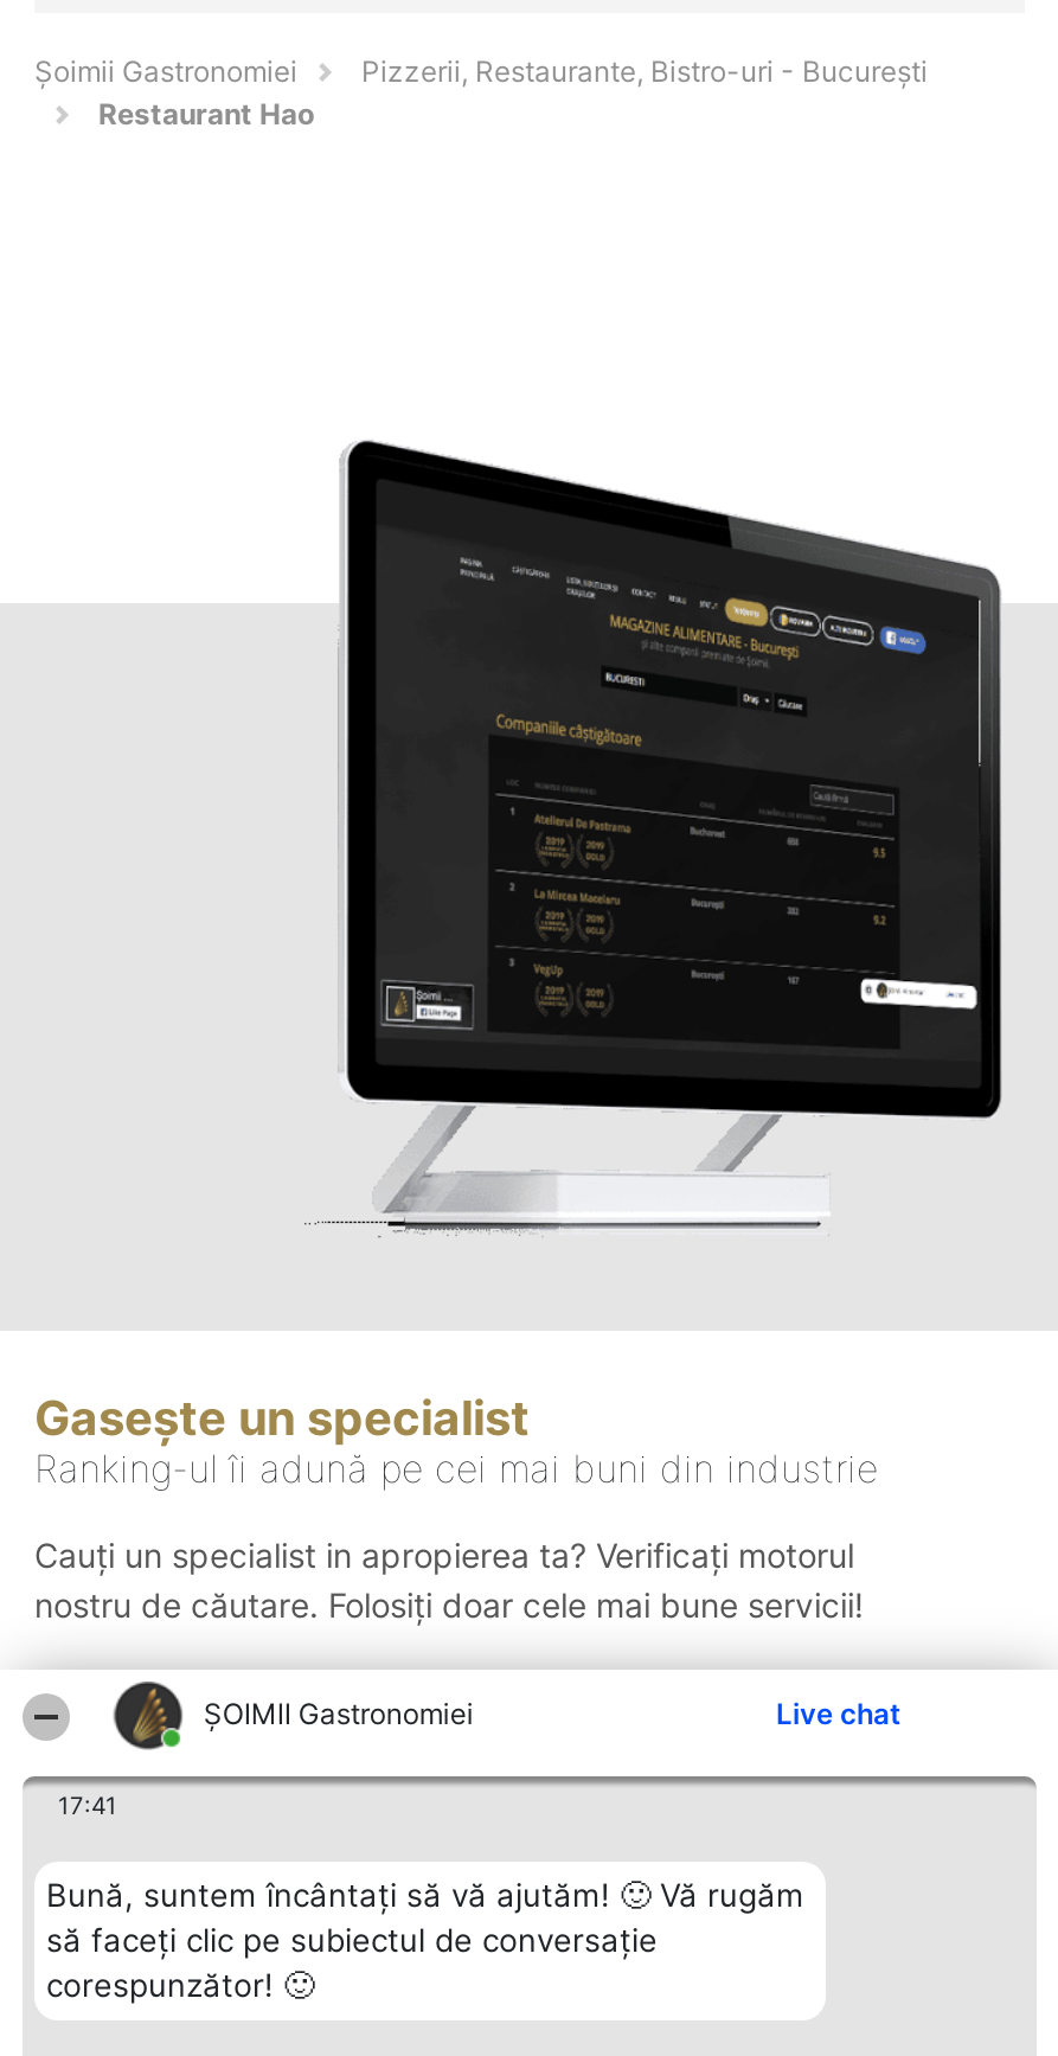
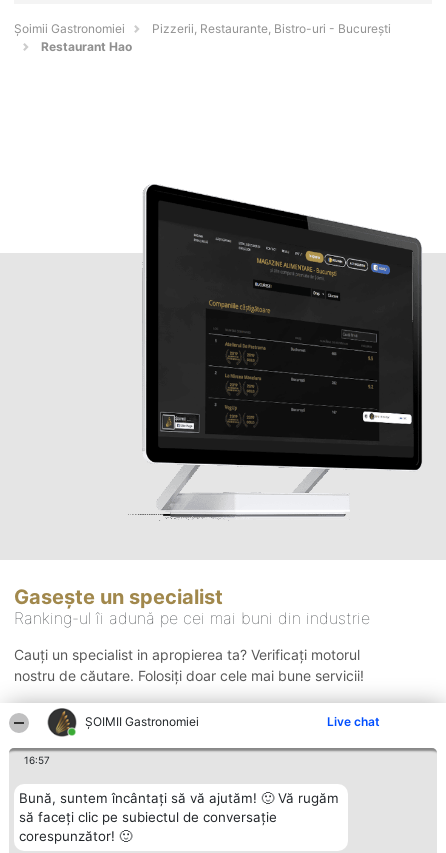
[58,1791,117,1819] 17:41 -> [24,754,50,766] 16:57

